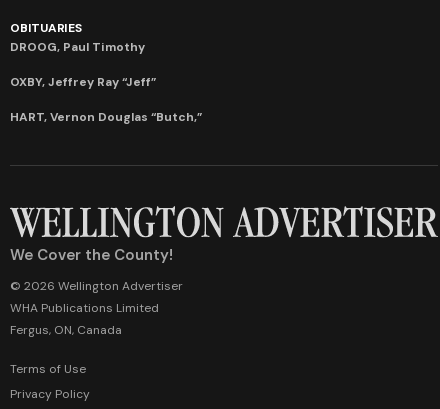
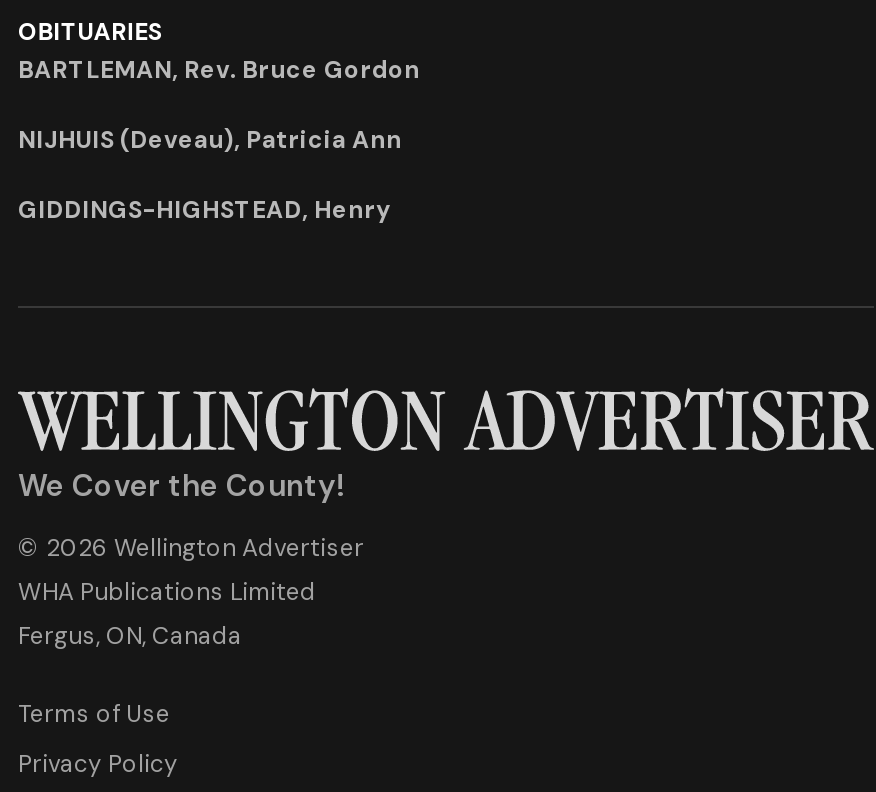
[10,39,145,55] DROOG, Paul Timothy -> [18,54,420,86] BARTLEMAN, Rev. Bruce Gordon
[10,74,156,90] OXBY, Jeffrey Ray “Jeff” -> [18,124,402,156] NIJHUIS (Deveau), Patricia Ann
[10,109,202,125] HART, Vernon Douglas “Butch,” -> [18,194,390,226] GIDDINGS-HIGHSTEAD, Henry

